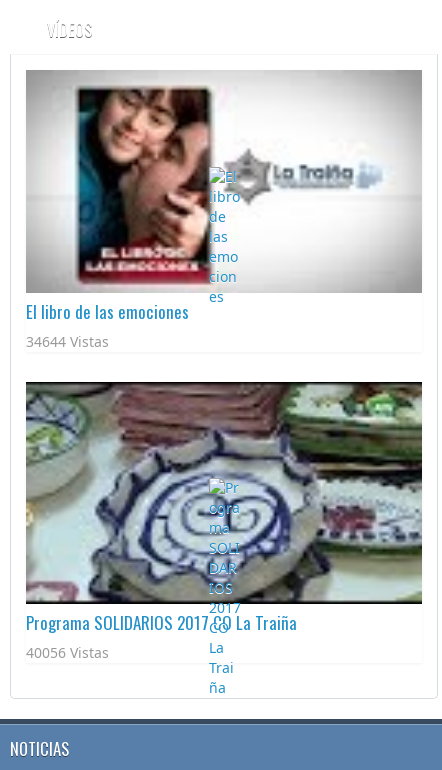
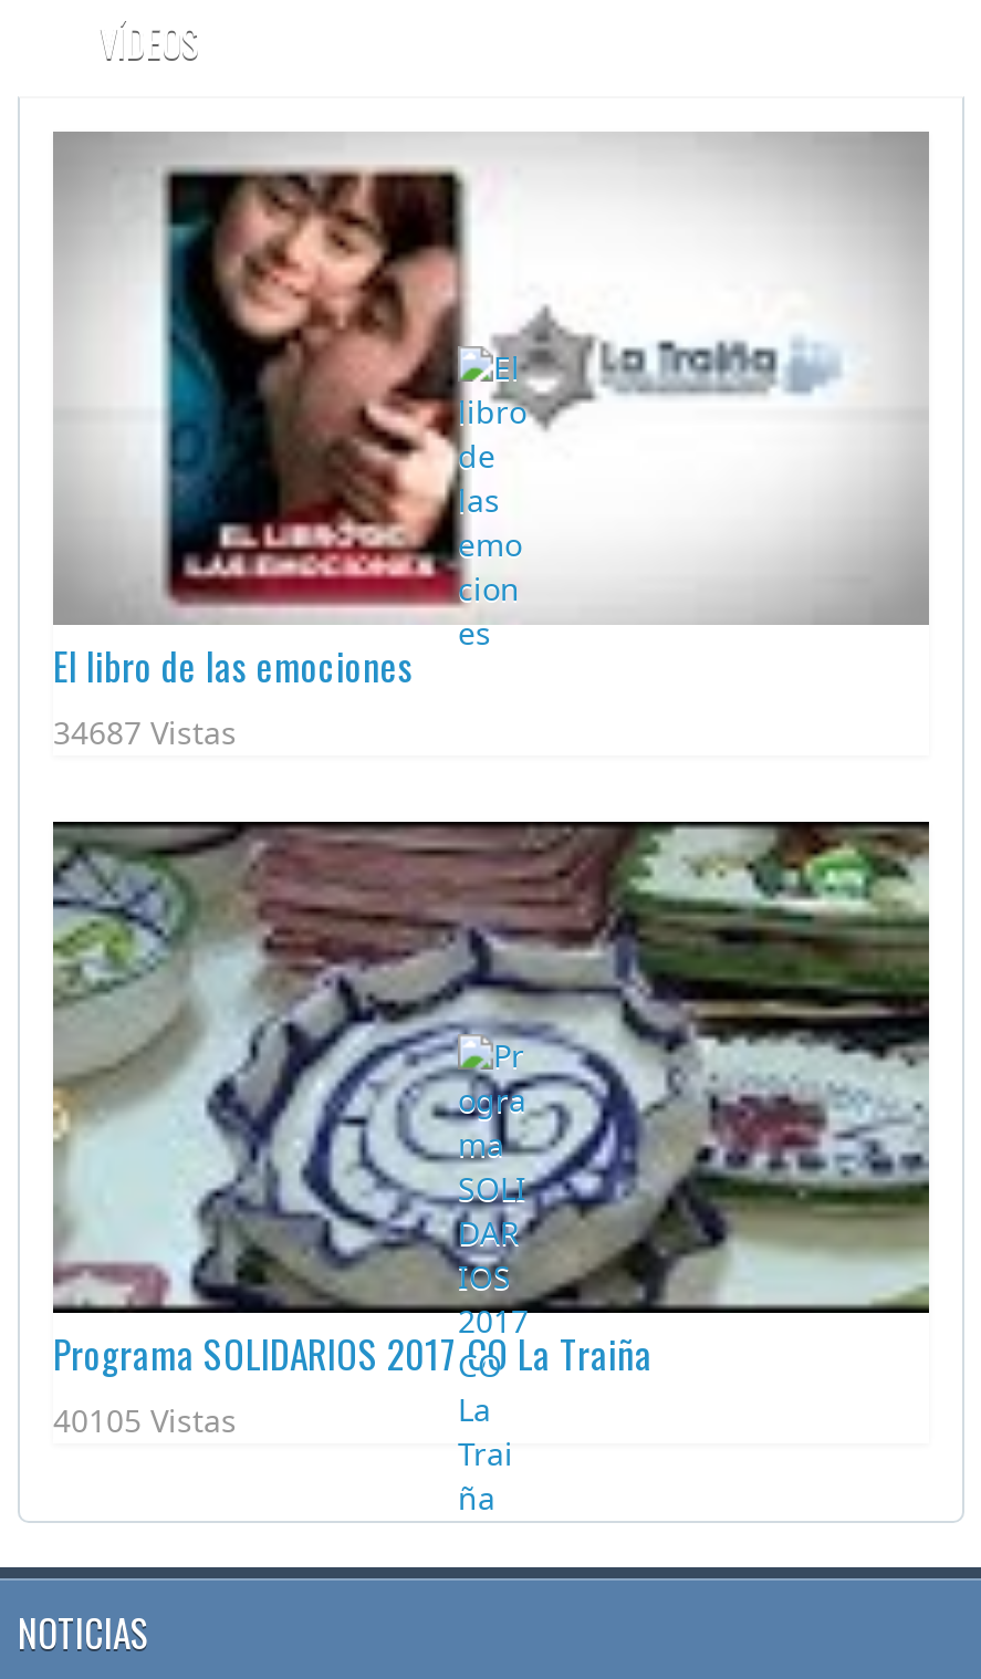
[26,331,109,350] 34644 Vistas -> [53,710,237,752] 34687 Vistas
[26,643,109,662] 40056 Vistas -> [53,1399,237,1441] 40105 Vistas

